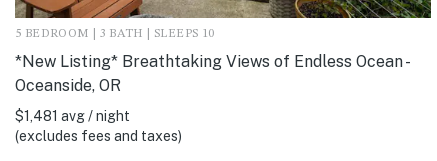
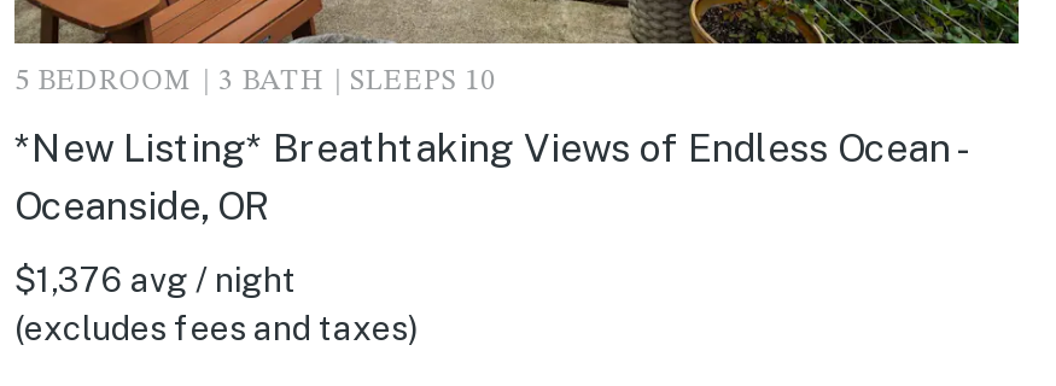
[15,108,130,124] $1,481 avg / night -> [14,261,297,300] $1,376 avg / night

